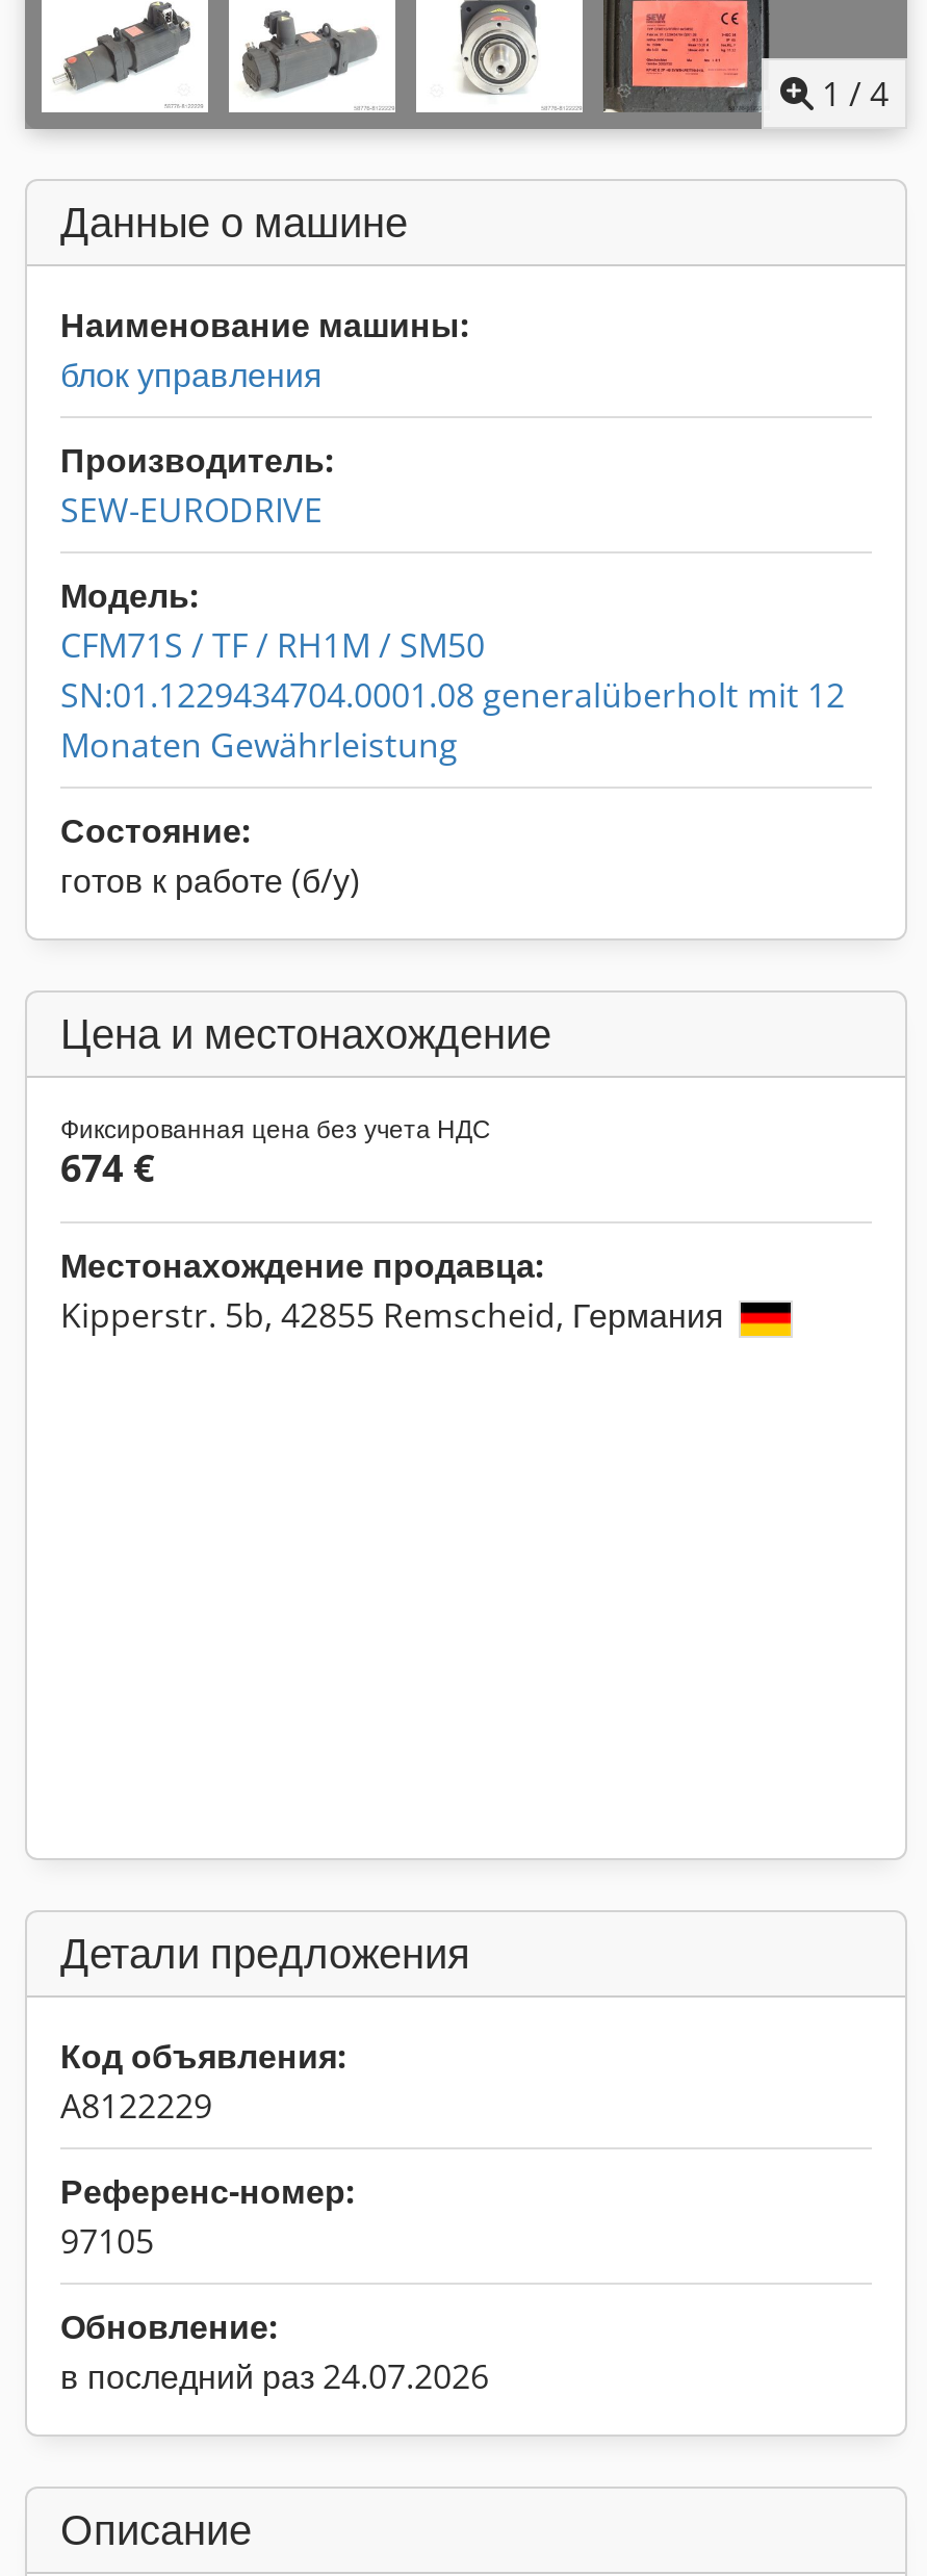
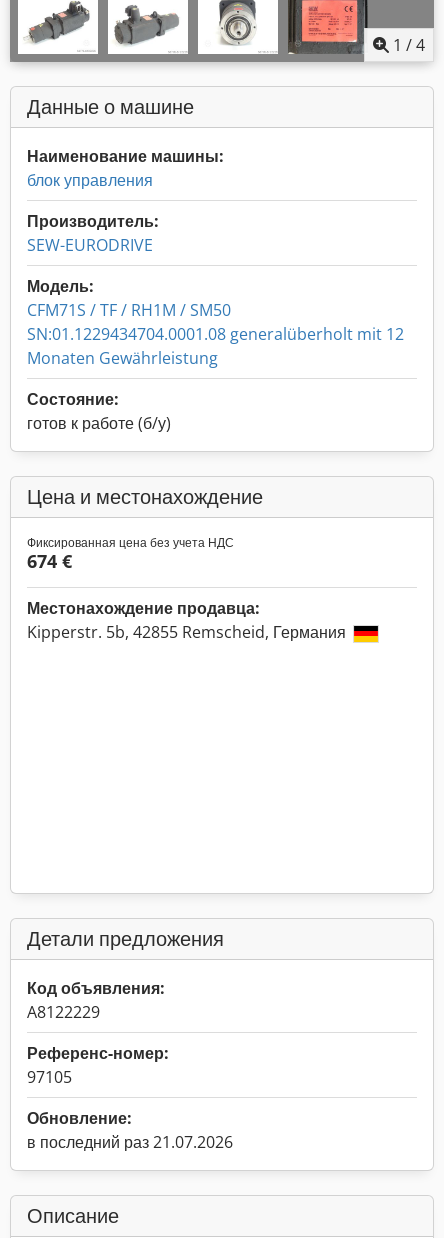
[60,2353,489,2399] в последний раз 24.07.2026 -> [27,1131,233,1153] в последний раз 21.07.2026

